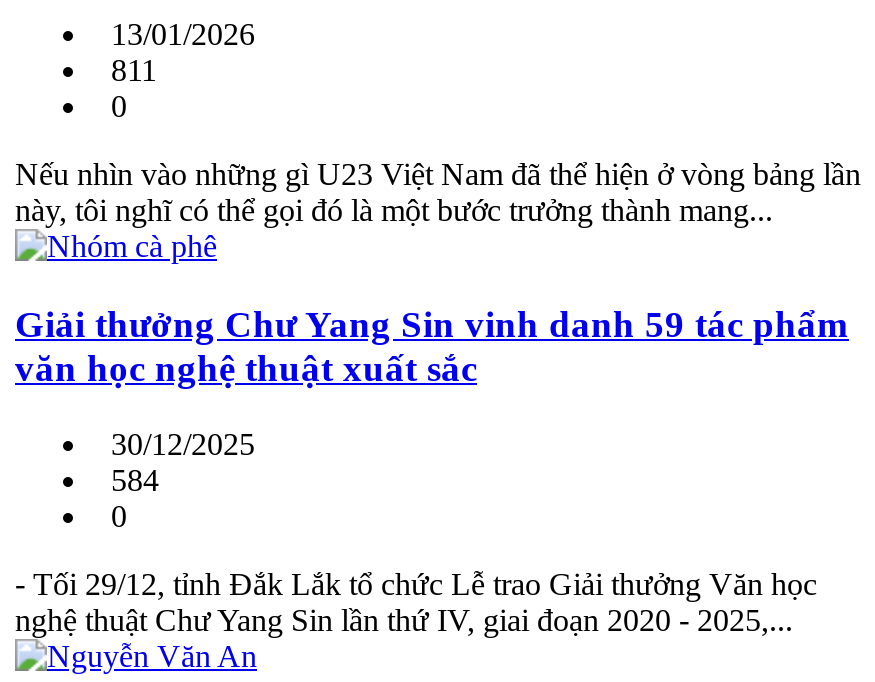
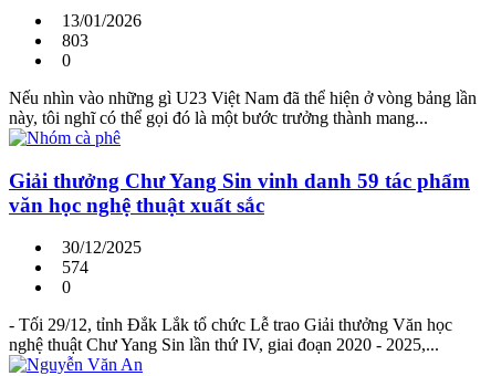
[103,53,157,87] 811 -> [58,31,88,50] 803
[103,464,159,498] 584 -> [58,258,88,277] 574

